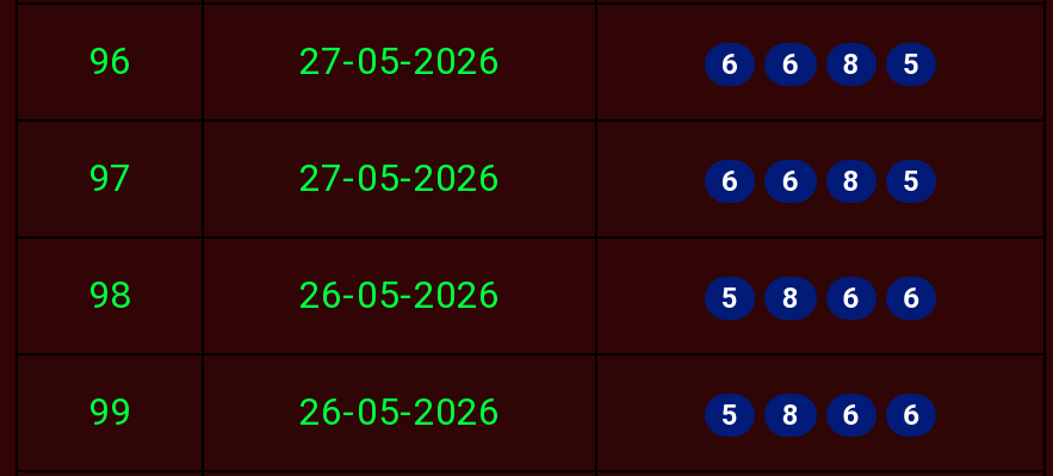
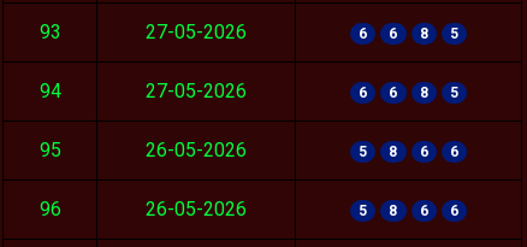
[88,38,131,84] 96 -> [39,20,61,43] 93
[88,155,131,200] 97 -> [39,80,61,102] 94
[88,272,131,317] 98 -> [39,139,61,161] 95
[88,389,131,434] 99 -> [39,198,61,220] 96

